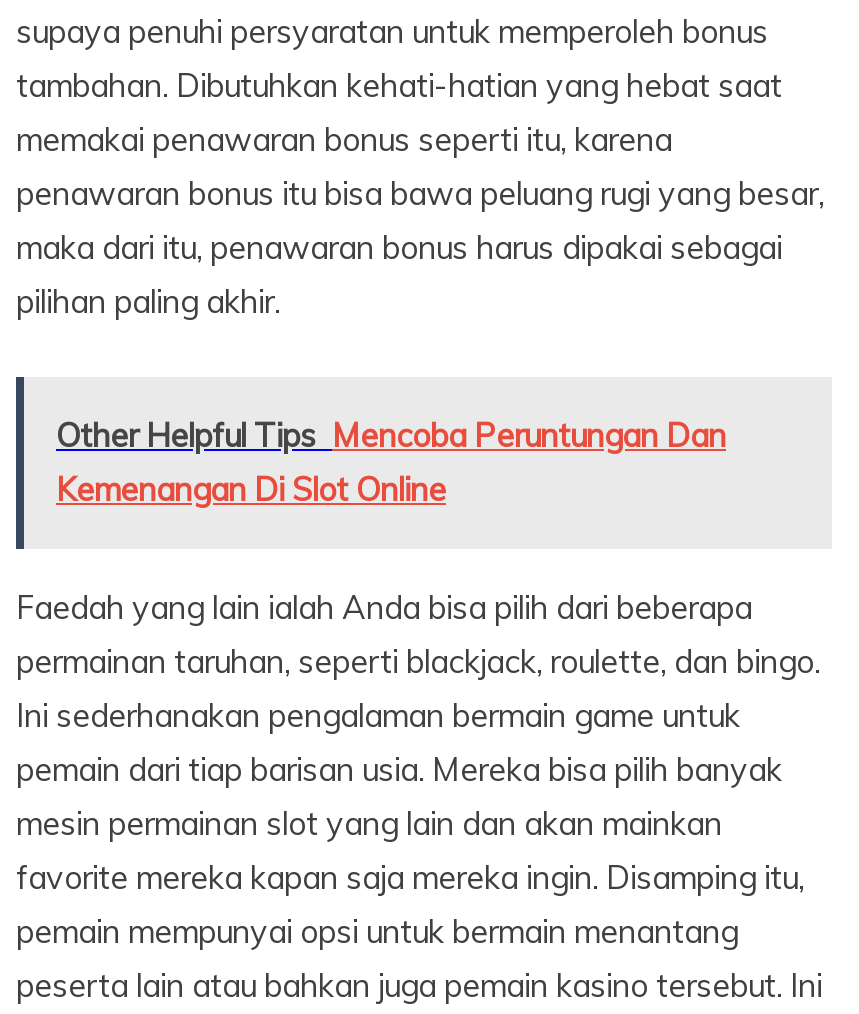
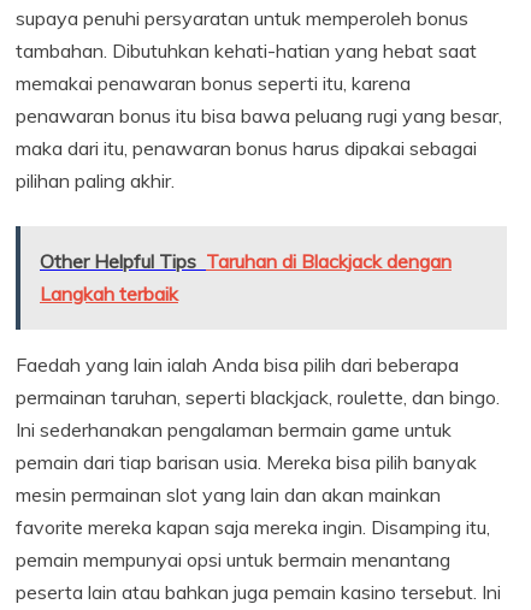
[56,414,726,508] Other Helpful Tips Mencoba Peruntungan Dan | Kemenangan Di Slot Online -> [40,249,452,305] Other Helpful Tips Taruhan di Blackjack dengan | Langkah terbaik

